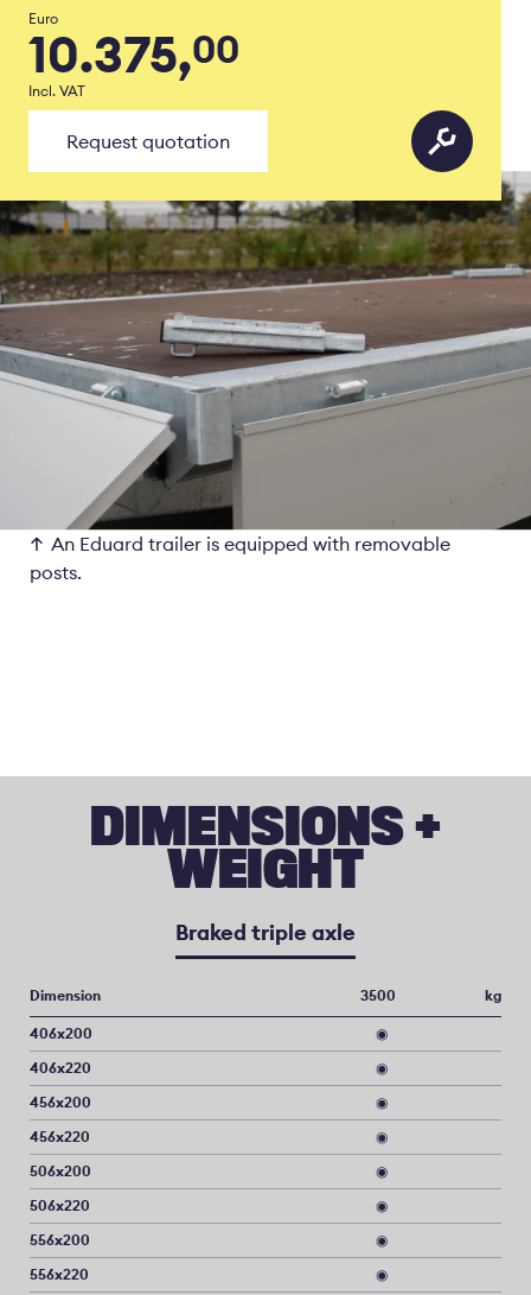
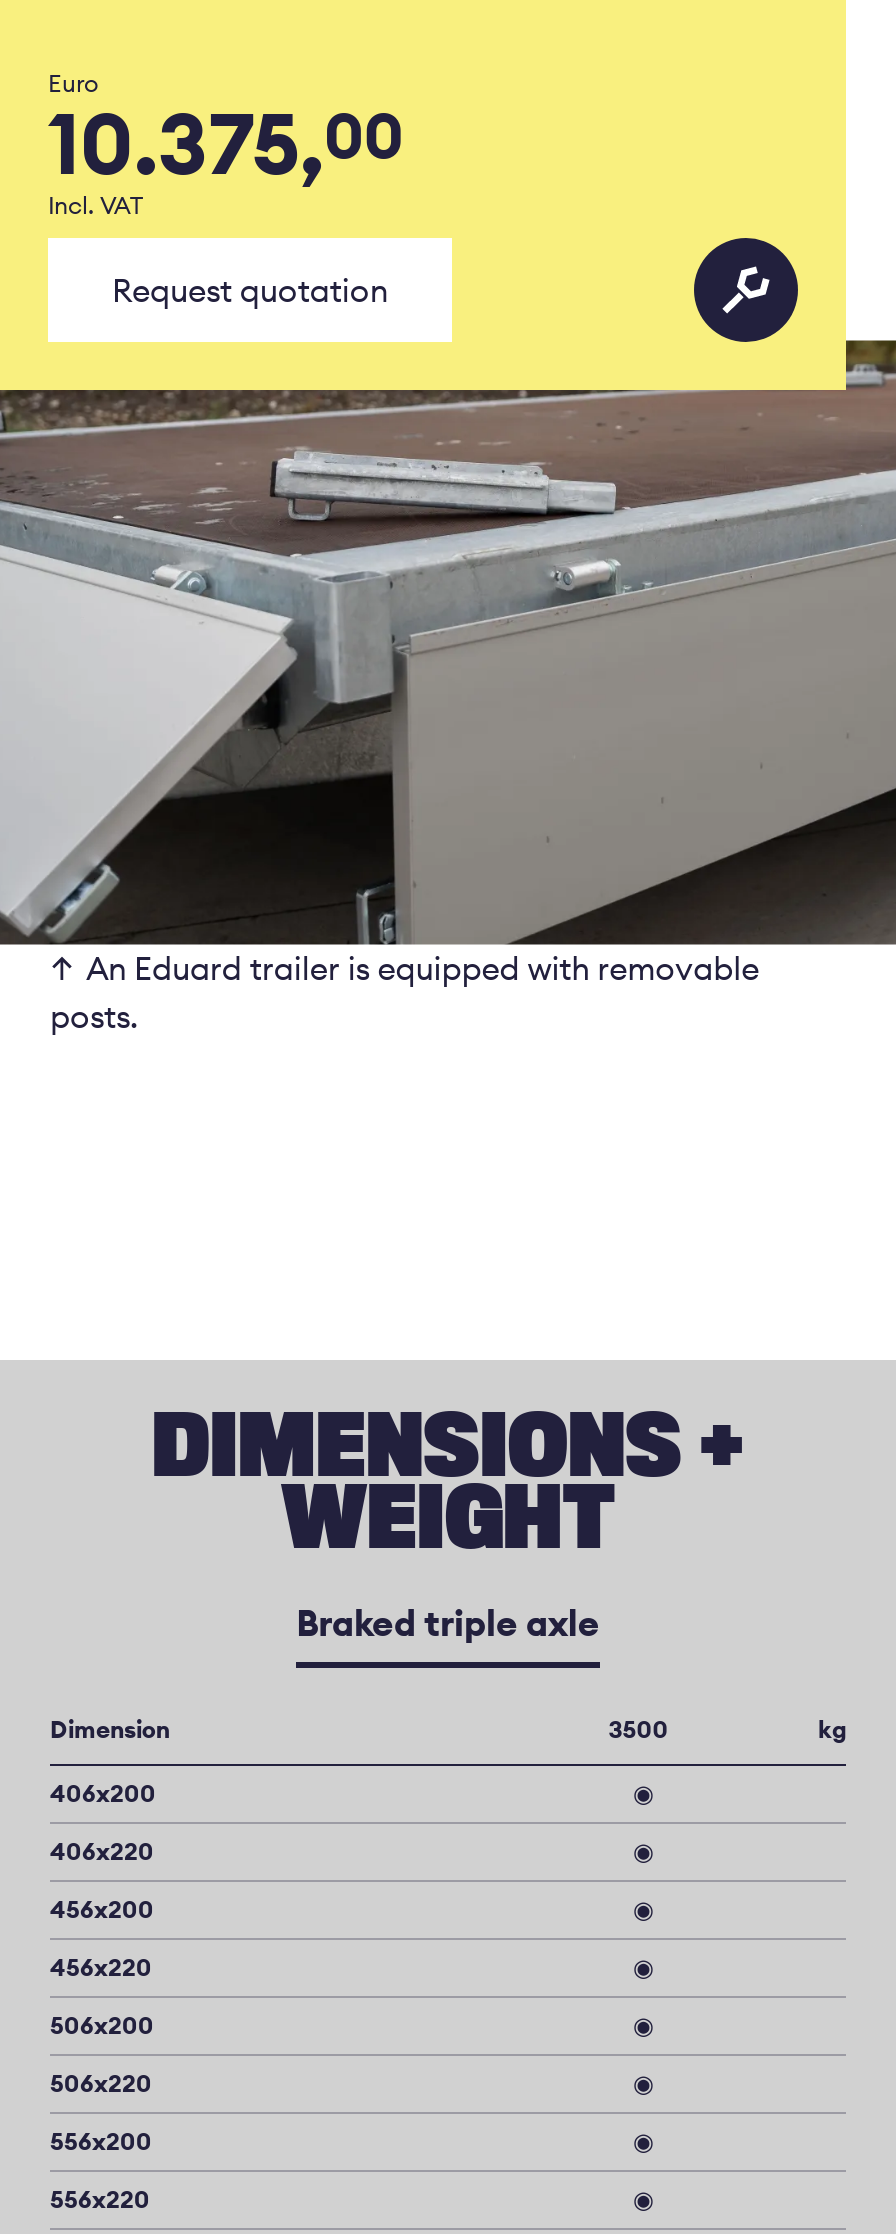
[4,171,527,529] [image] -> [6,338,890,946] [image]

